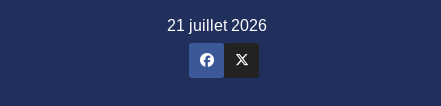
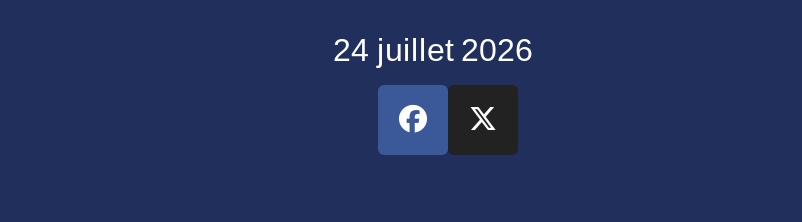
[166,17,266,34] 21 juillet 2026 -> [333,33,533,67] 24 juillet 2026

